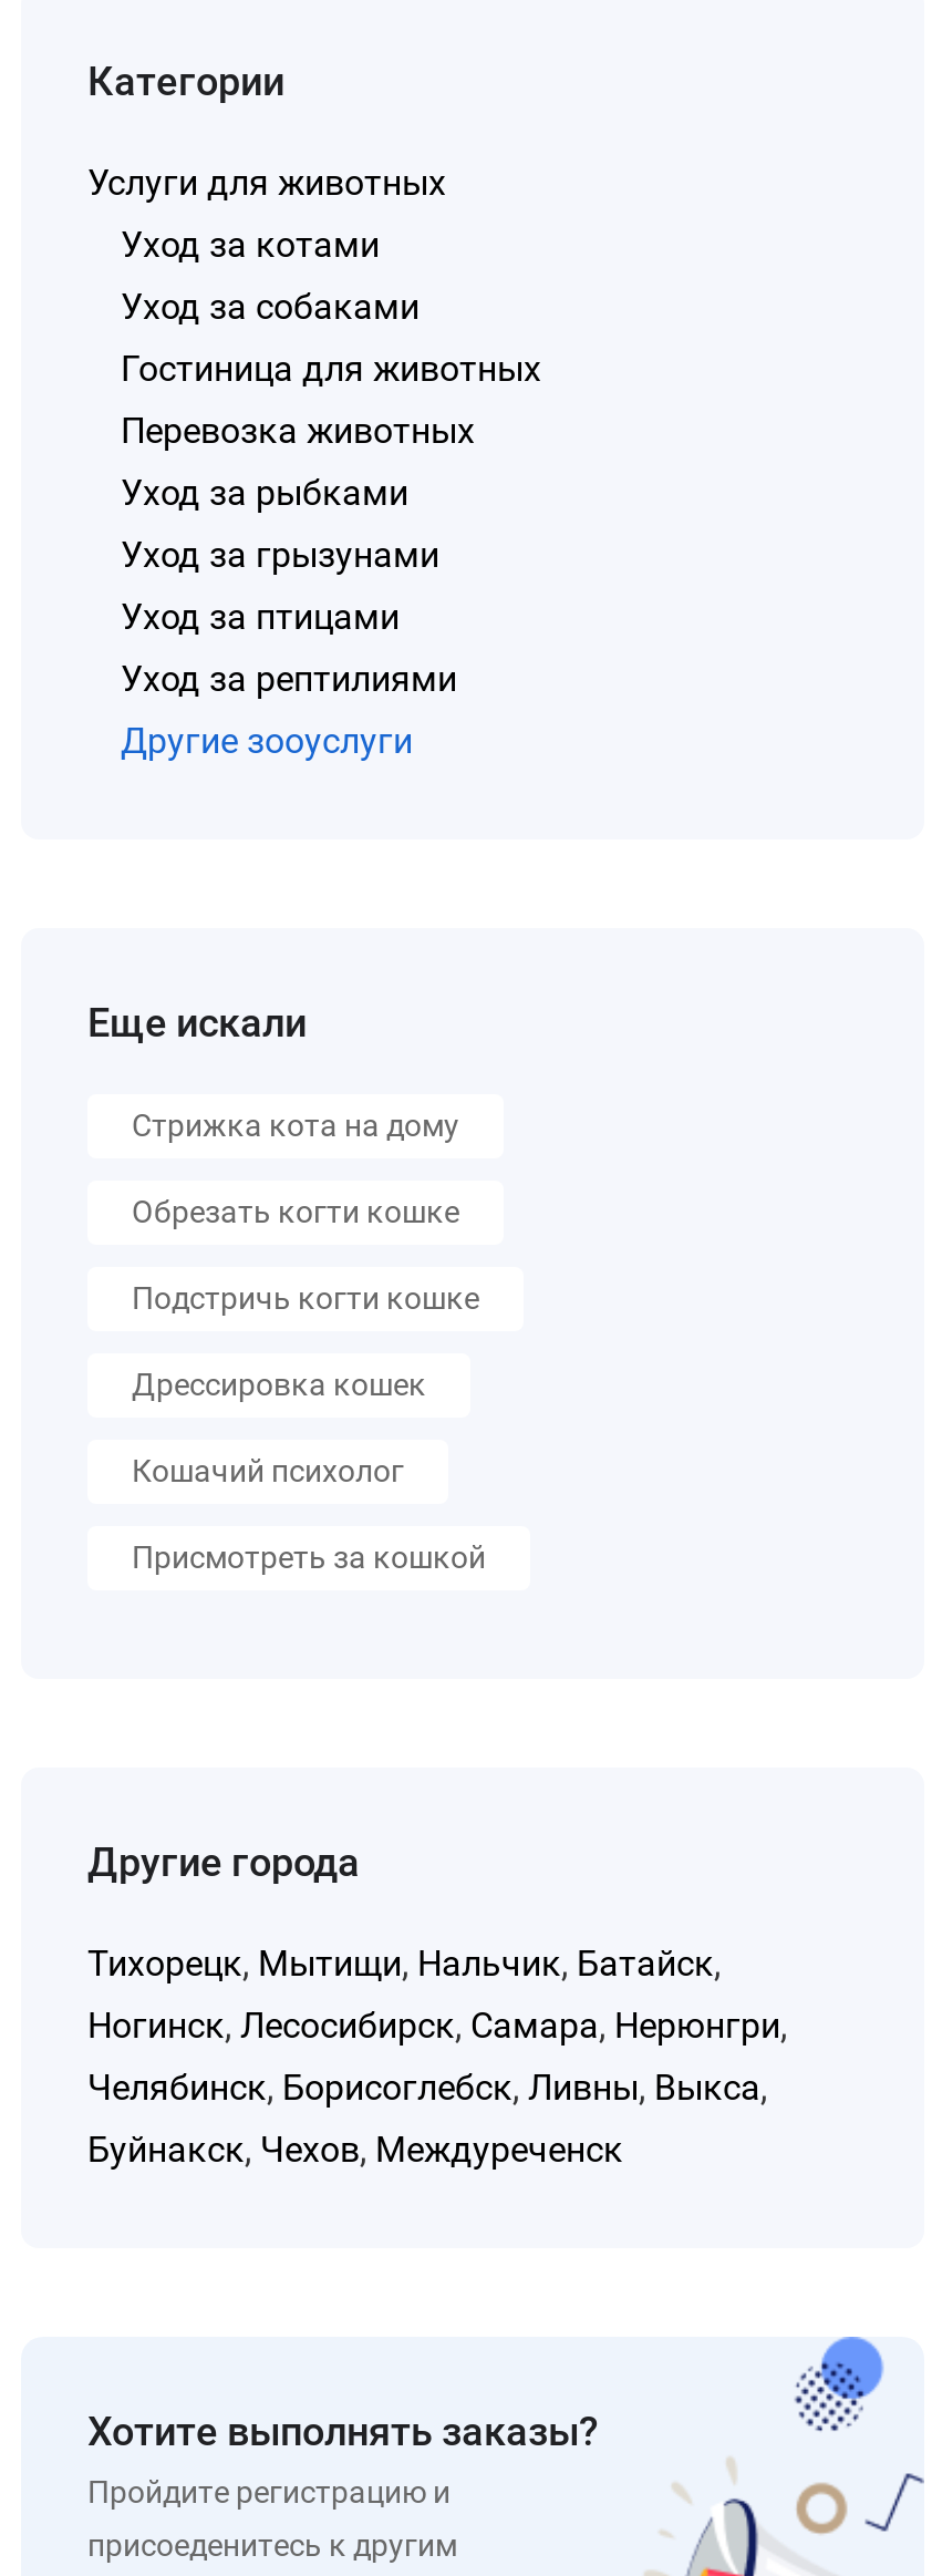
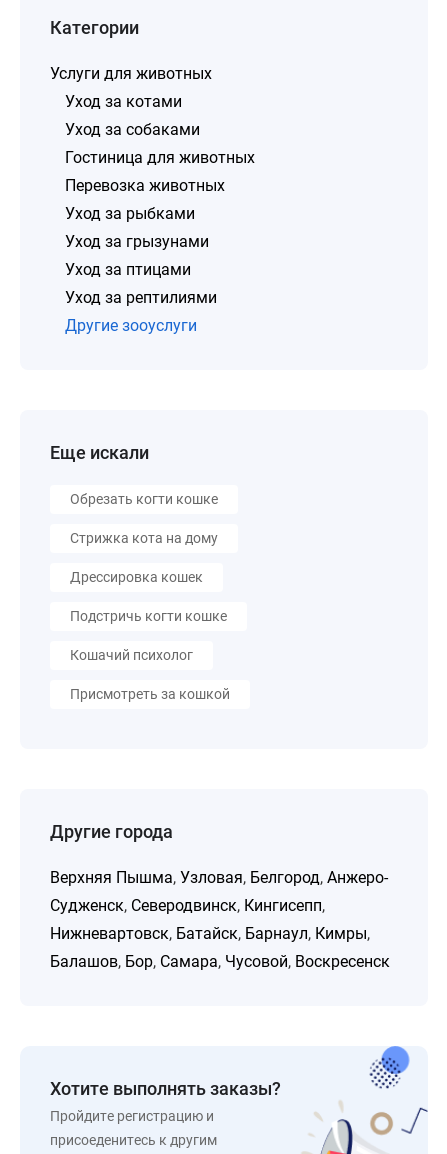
moved [132,1107,459,1143] -> [70,530,218,546]: Стрижка кота на дому
moved [132,1194,459,1229] -> [70,491,218,507]: Обрезать когти кошке
moved [132,1280,479,1316] -> [70,608,227,624]: Подстричь когти кошке
moved [132,1367,426,1402] -> [70,569,203,585]: Дрессировка кошек
[87,1943,721,1985] Тихорецк, Мытищи, Нальчик, Батайск, -> [50,868,388,887] Верхняя Пышма, Узловая, Белгород, Анжеро-
[87,2005,787,2047] Ногинск, Лесосибирск, Самара, Нерюнгри, -> [50,896,325,915] Судженск, Северодвинск, Кингисепп,
[87,2067,767,2109] Челябинск, Борисоглебск, Ливны, Выкса, -> [50,924,370,943] Нижневартовск, Батайск, Барнаул, Кимры,
[87,2129,623,2171] Буйнакск, Чехов, Междуреченск -> [50,952,390,971] Балашов, Бор, Самара, Чусовой, Воскресенск

